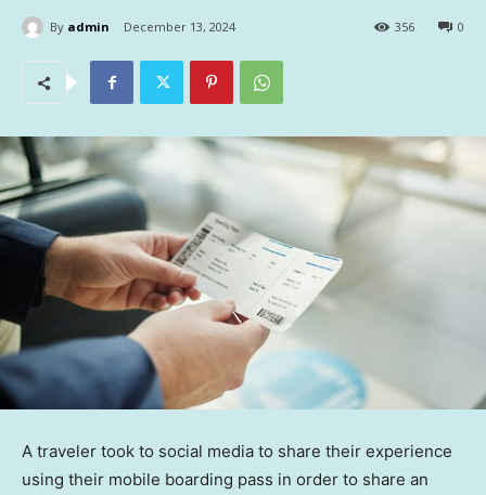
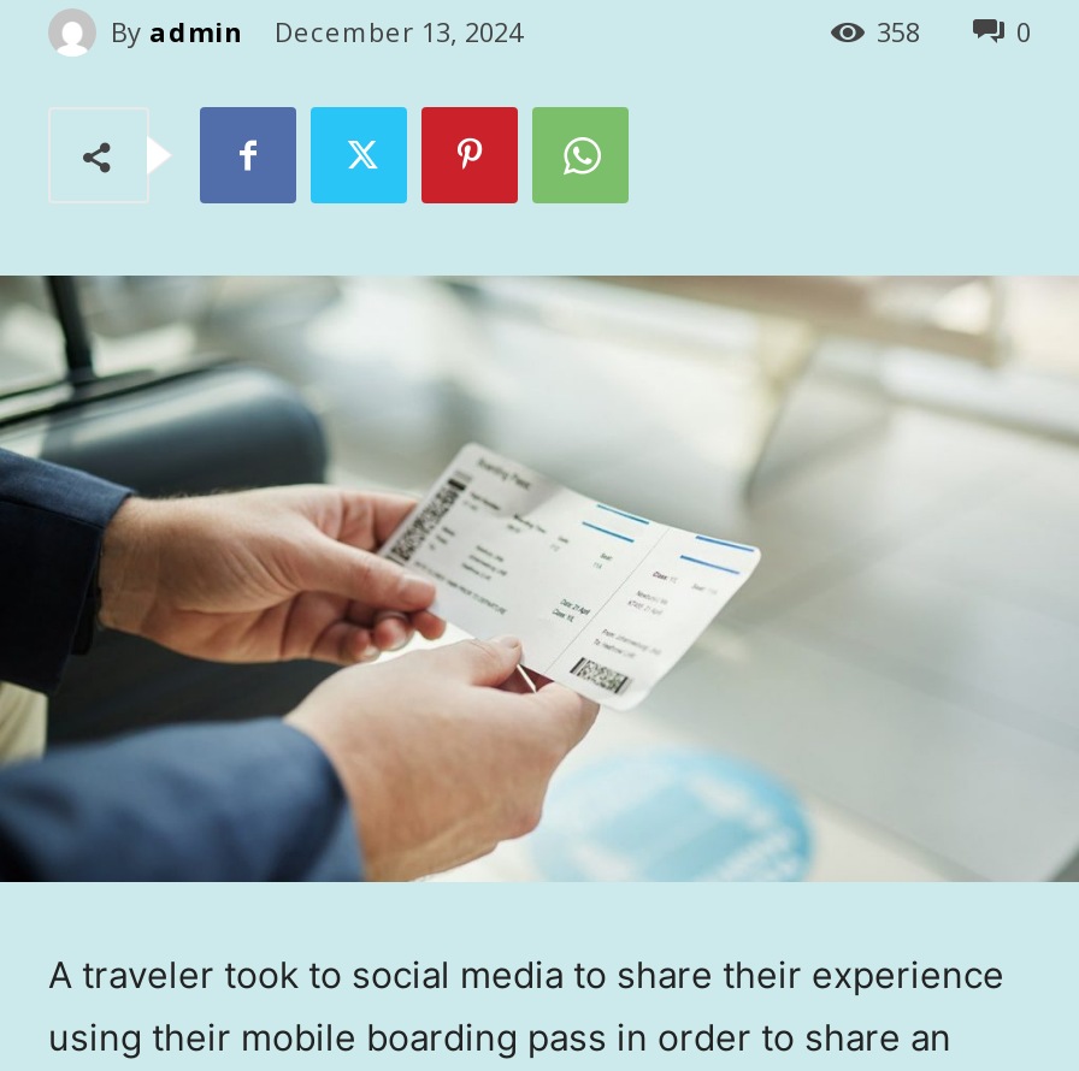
[395,19,414,35] 356 -> [877,13,920,50] 358

